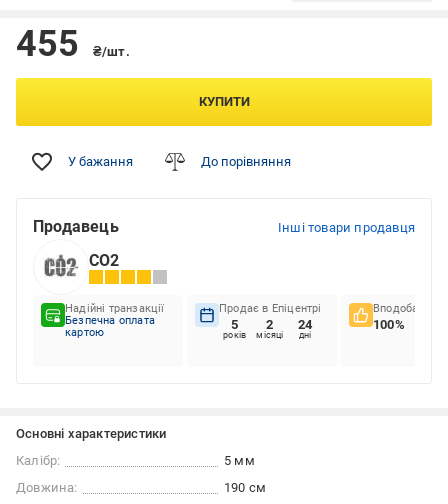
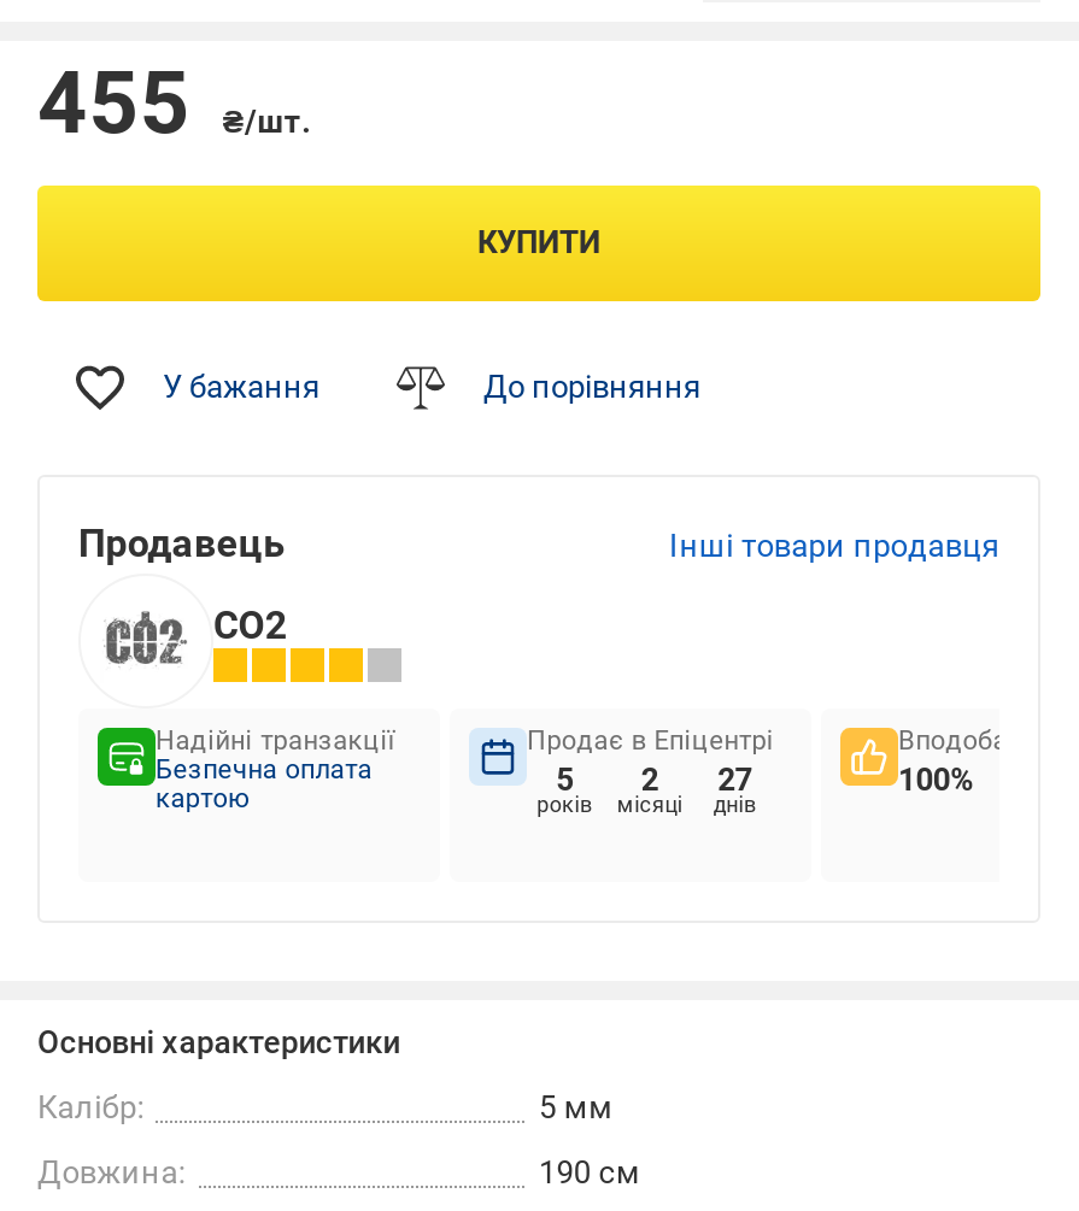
[298,317,312,340] 24 | дні -> [713,762,756,817] 27 | днів

